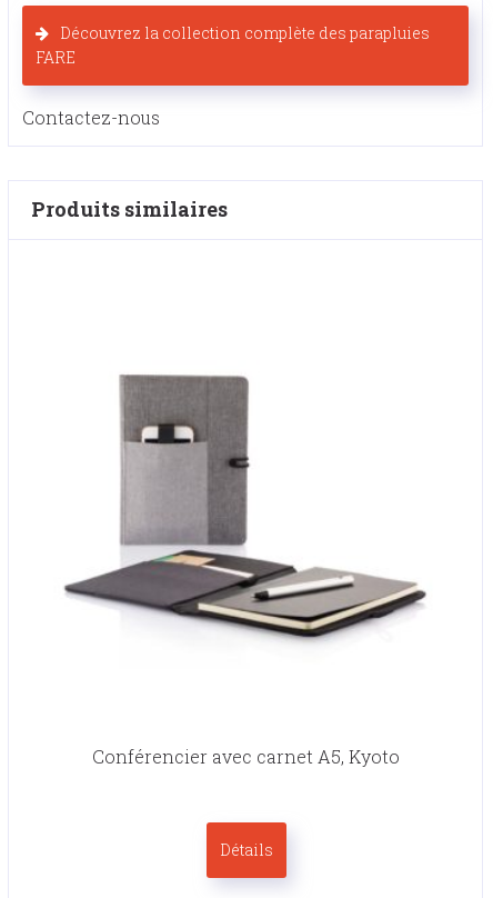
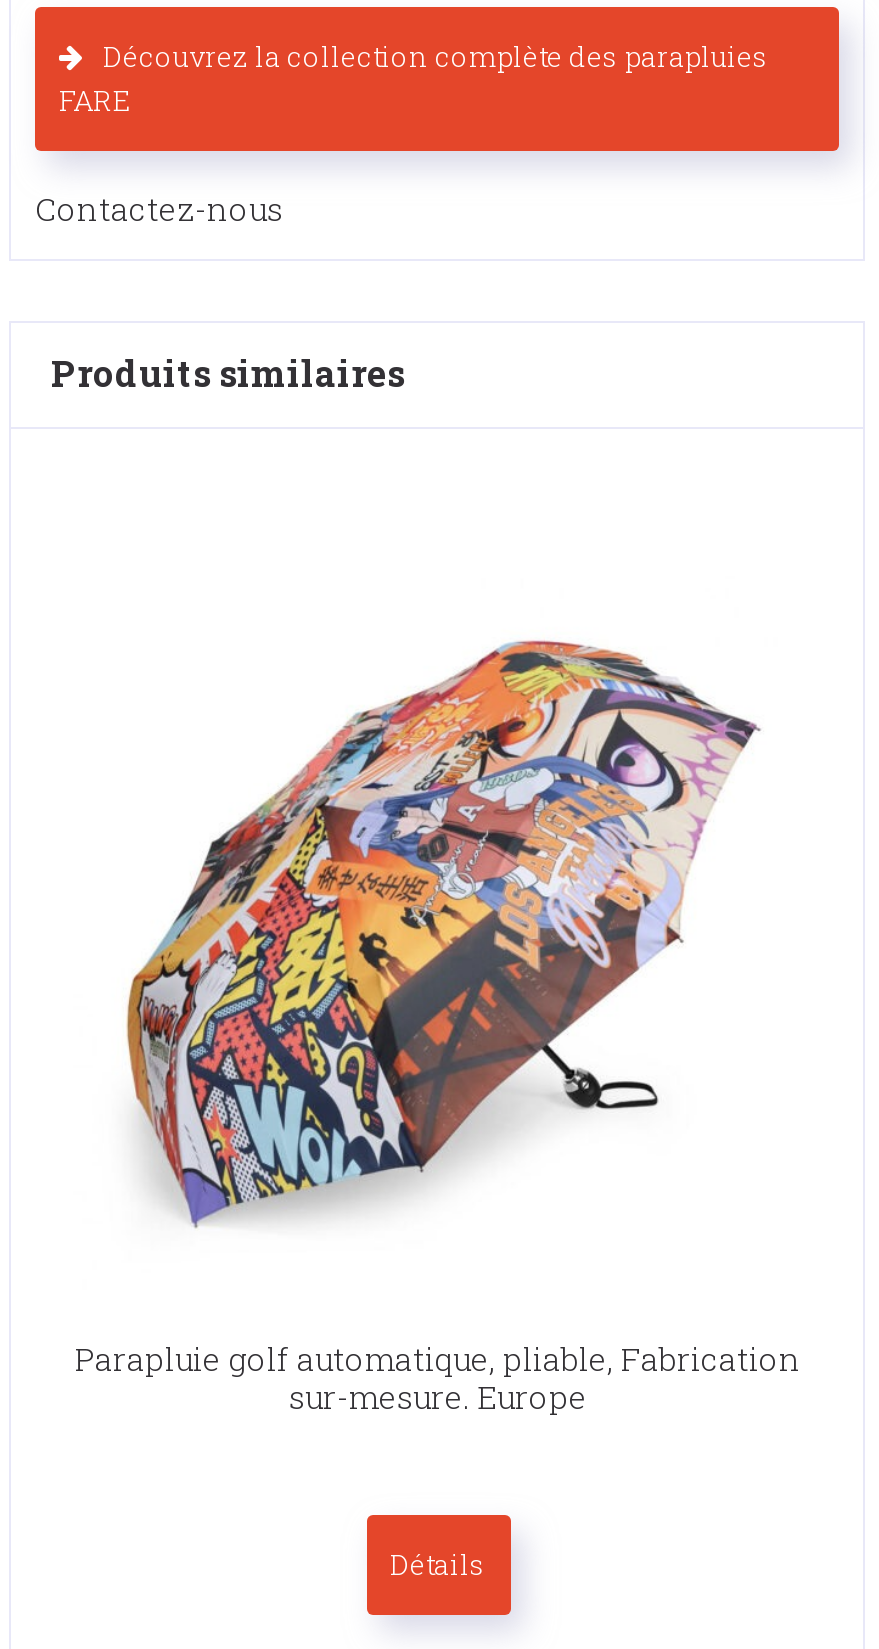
[63,358,427,662] [image] -> [125,639,761,1229] [image]
[92,745,400,768] Conférencier avec carnet A5, Kyoto -> [75,1337,801,1417] Parapluie golf automatique, pliable, Fabrication | sur-mesure. Europe

